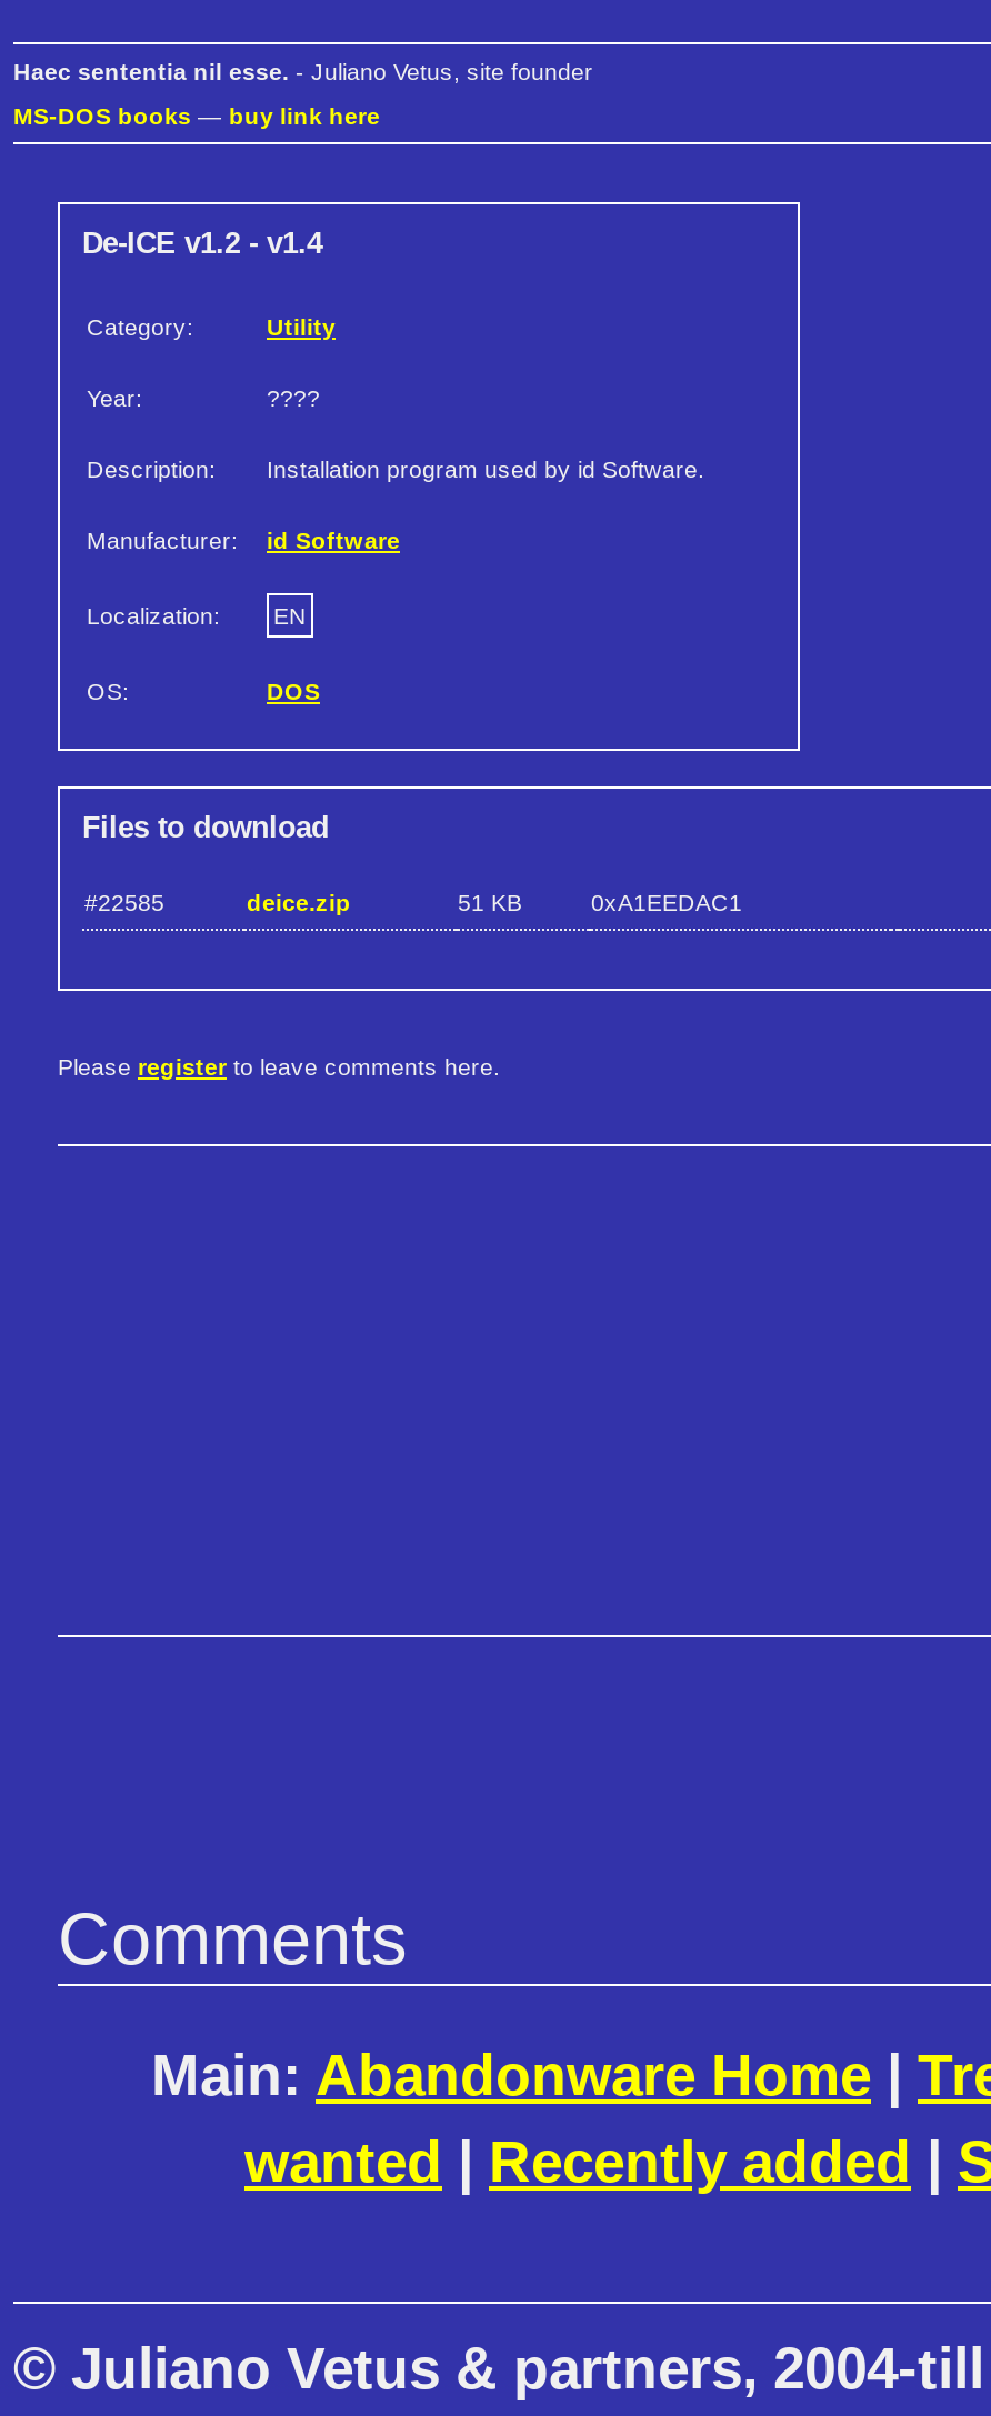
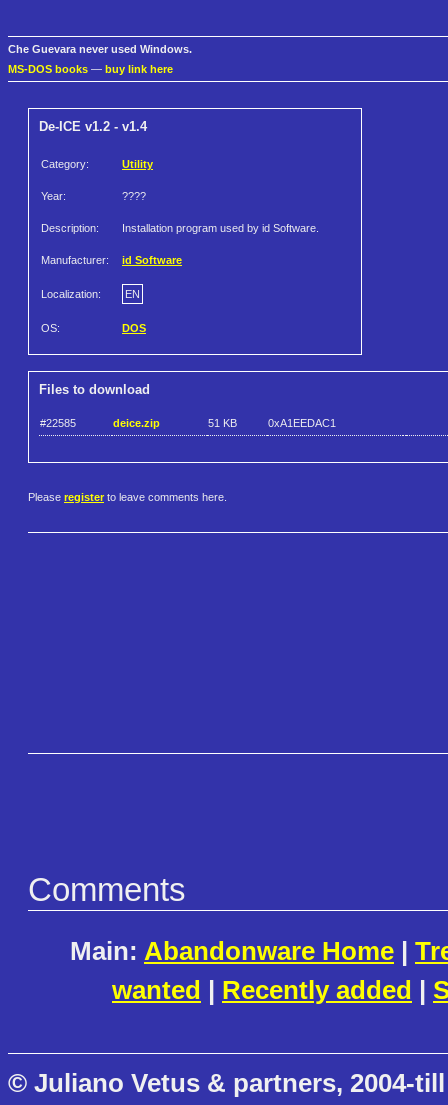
[13,58,593,85] Haec sententia nil esse. - Juliano Vetus, site founder -> [8,43,192,55] Che Guevara never used Windows.

